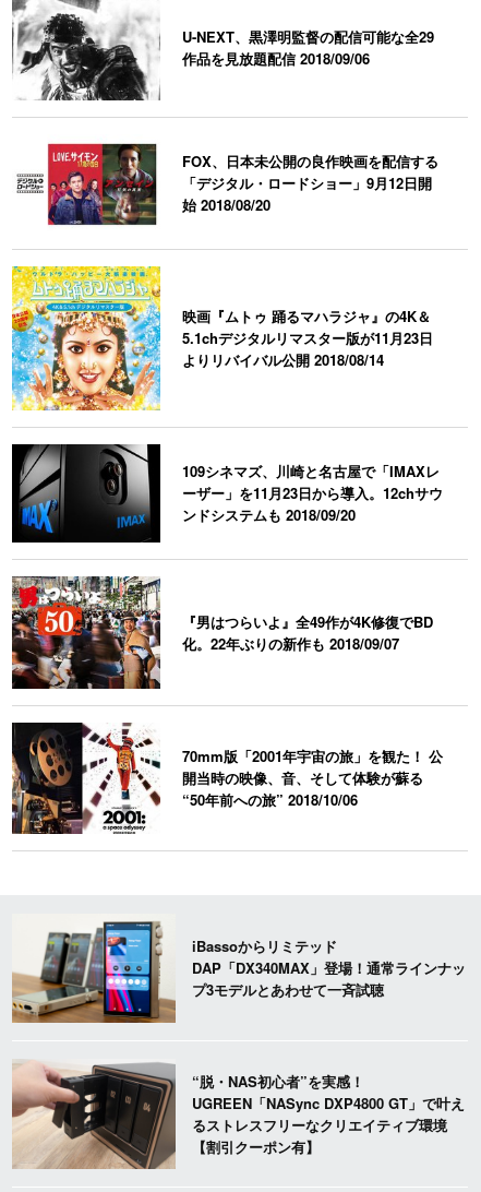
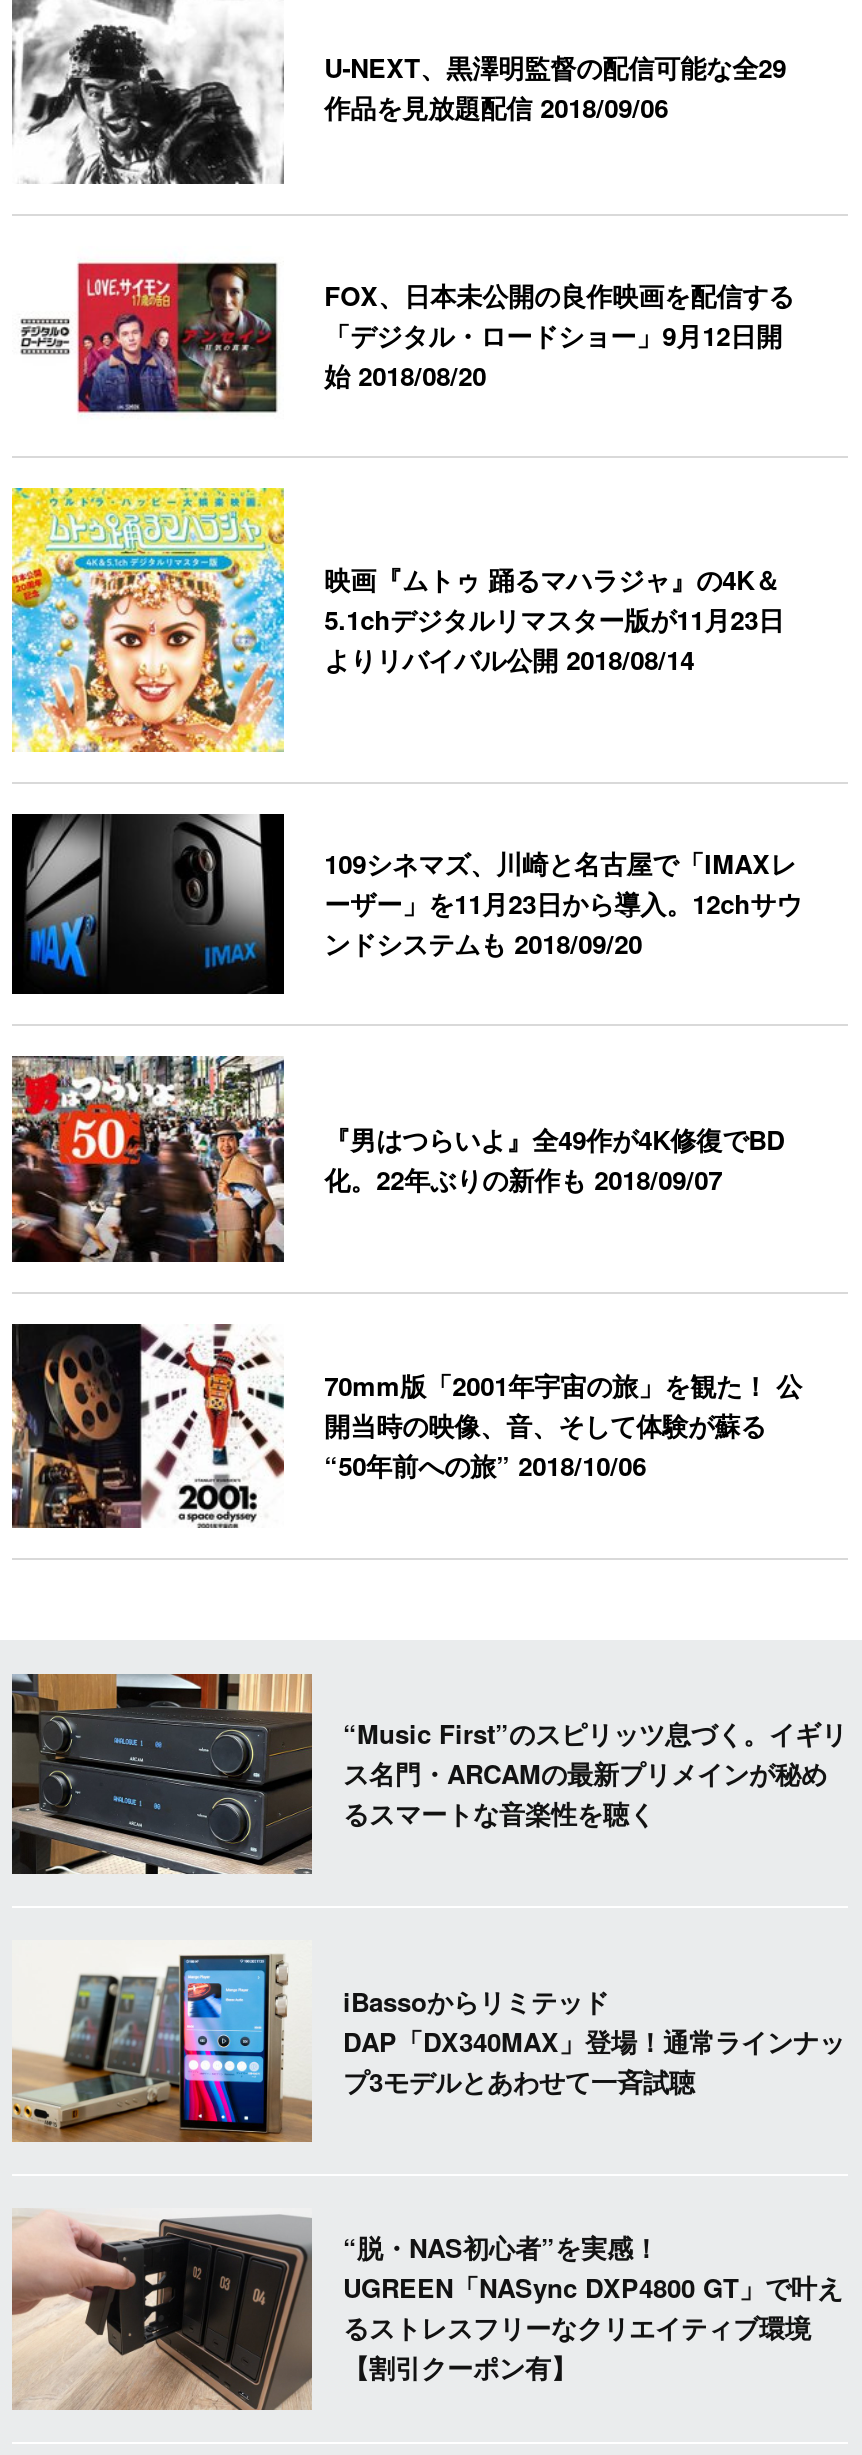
none -> [10,1672,847,1876] [image] | “Music First”のスピリッツ息づく。イギリ | ス名門・ARCAMの最新プリメインが秘め | るスマートな音楽性を聴く

